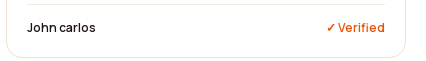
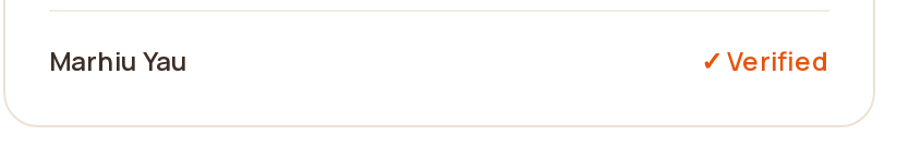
[27,19,96,36] John carlos -> [49,42,189,79] Marhiu Yau

